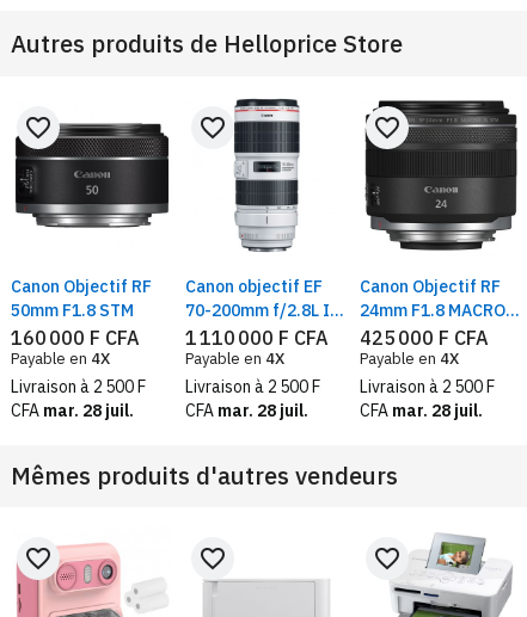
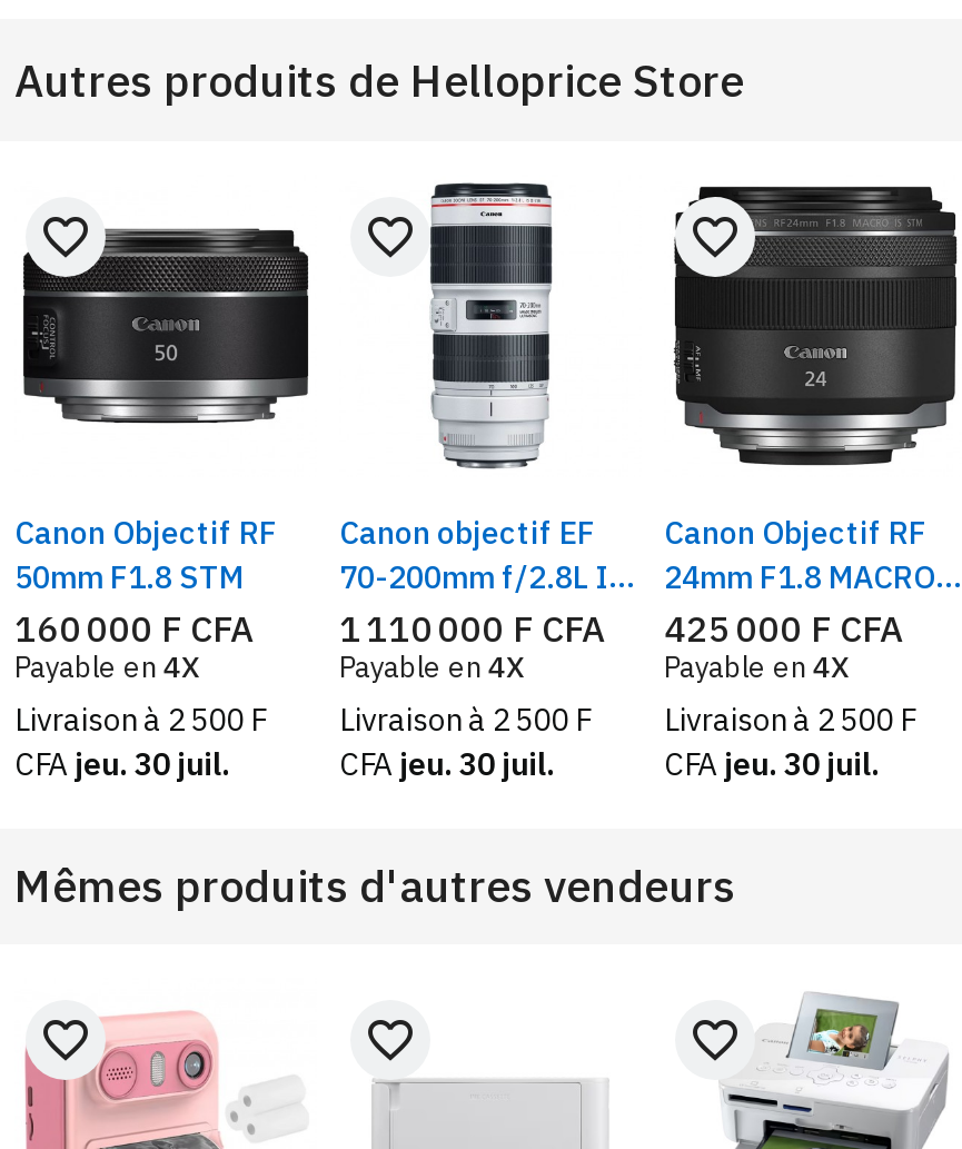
[11,399,134,421] CFA mar. 28 juil. -> [14,743,230,783] CFA jeu. 30 juil.
[185,399,308,421] CFA mar. 28 juil. -> [339,743,555,783] CFA jeu. 30 juil.
[360,399,483,421] CFA mar. 28 juil. -> [664,743,880,783] CFA jeu. 30 juil.

